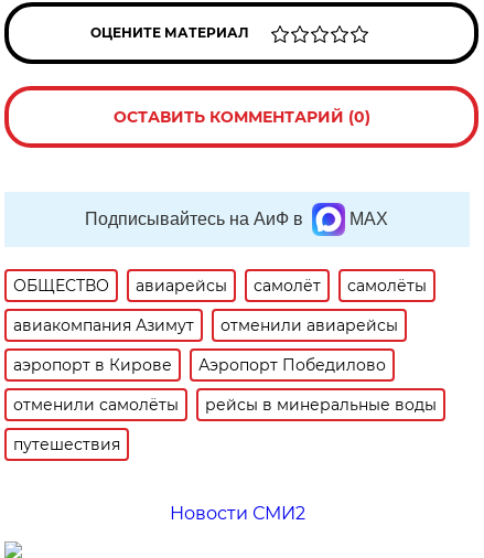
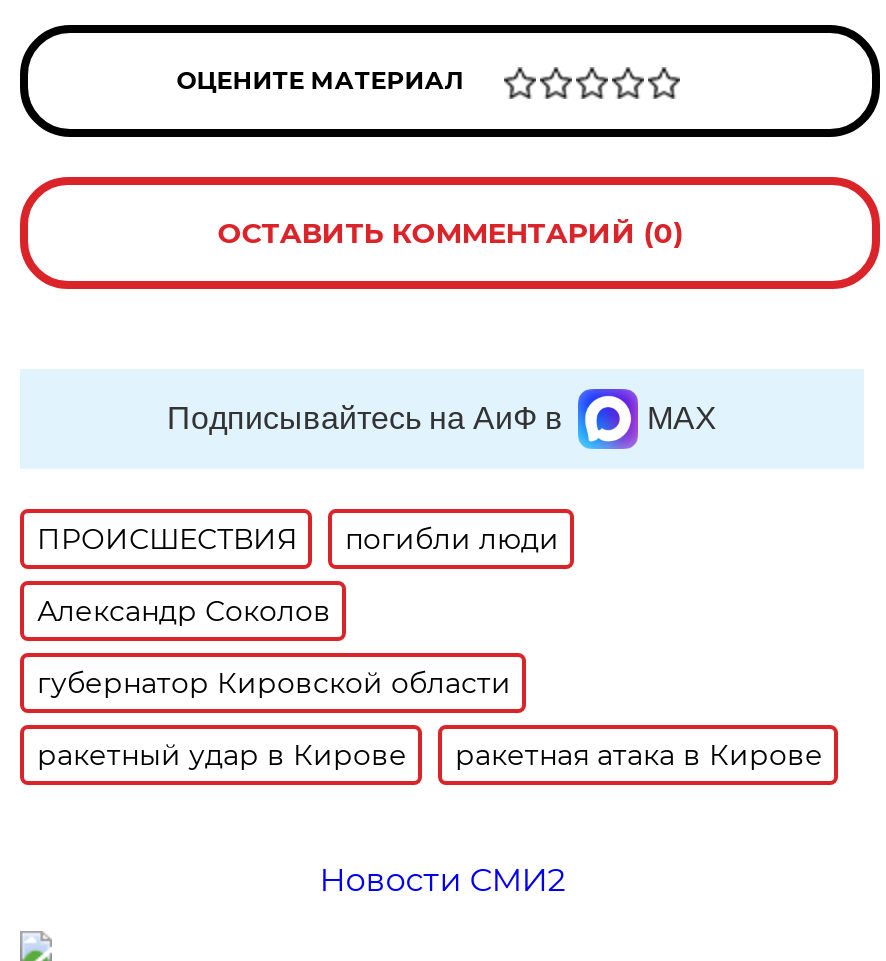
[14,276,437,454] ОБЩЕСТВО | авиарейсы | самолёт | самолёты | авиакомпания Азимут | отменили авиарейсы | аэропорт в Кирове | Аэропорт Победилово | отменили самолёты | рейсы в минеральные воды | путешествия -> [37,521,823,773] ПРОИСШЕСТВИЯ | погибли люди | Александр Соколов | губернатор Кировской области | ракетный удар в Кирове | ракетная атака в Кирове

